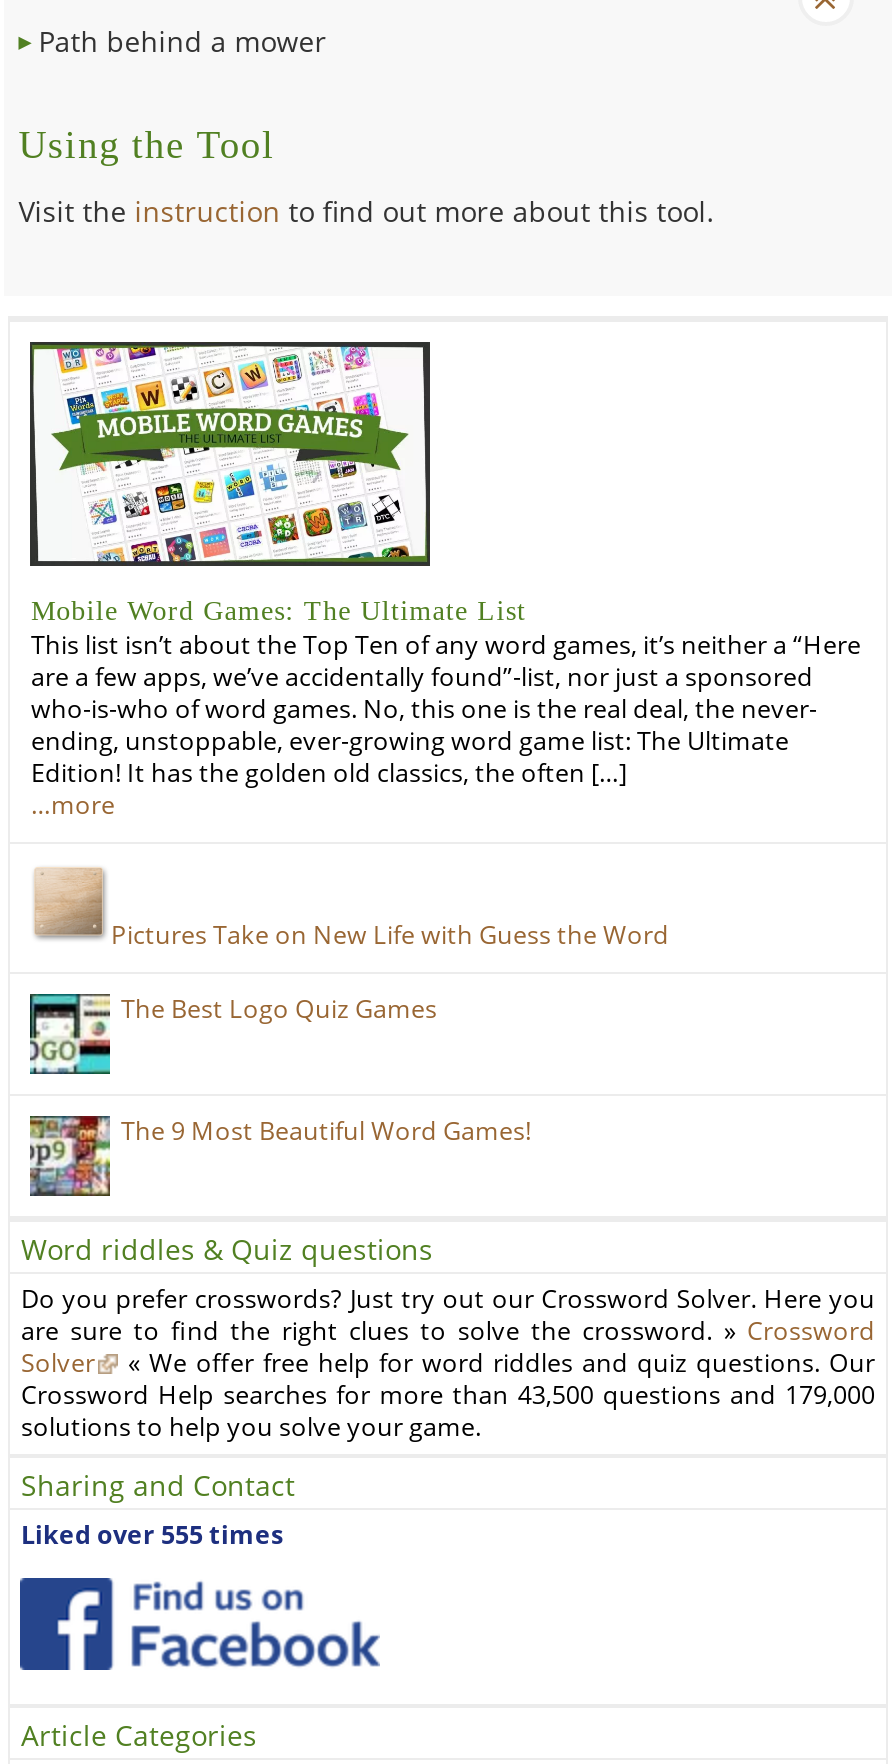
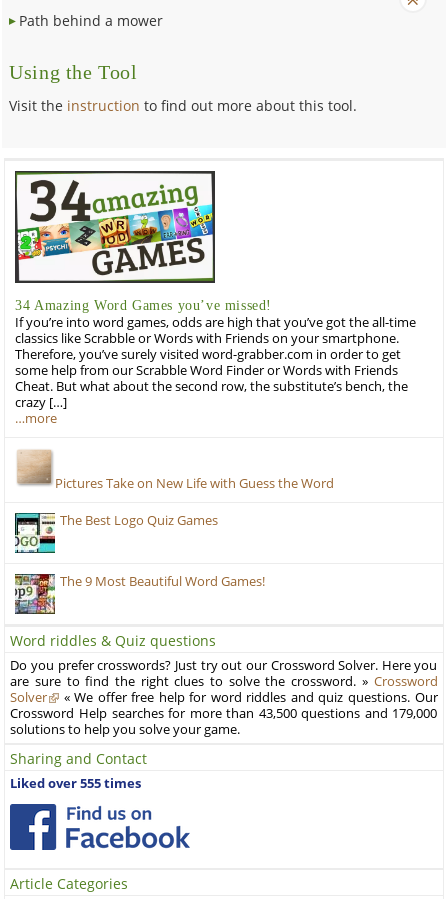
[31,344,861,790] [image] | Mobile Word Games: The Ultimate List | This list isn’t about the Top Ten of any word games, it’s neither a “Here | are a few apps, we’ve accidentally found”-list, nor just a sponsored | who-is-who of word games. No, this one is the real deal, the never- | ending, unstoppable, ever-growing word game list: The Ultimate | Edition! It has the golden old classics, the often […] -> [15,172,416,411] [image] | 34 Amazing Word Games you’ve missed! | If you’re into word games, odds are high that you’ve got the all-time | classics like Scrabble or Words with Friends on your smartphone. | Therefore, you’ve surely visited word-grabber.com in order to get | some help from our Scrabble Word Finder or Words with Friends | Cheat. But what about the second row, the substitute’s bench, the | crazy […]

